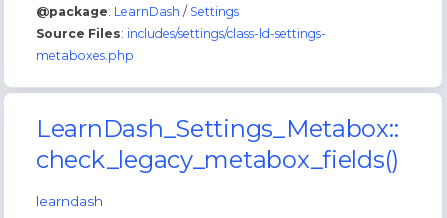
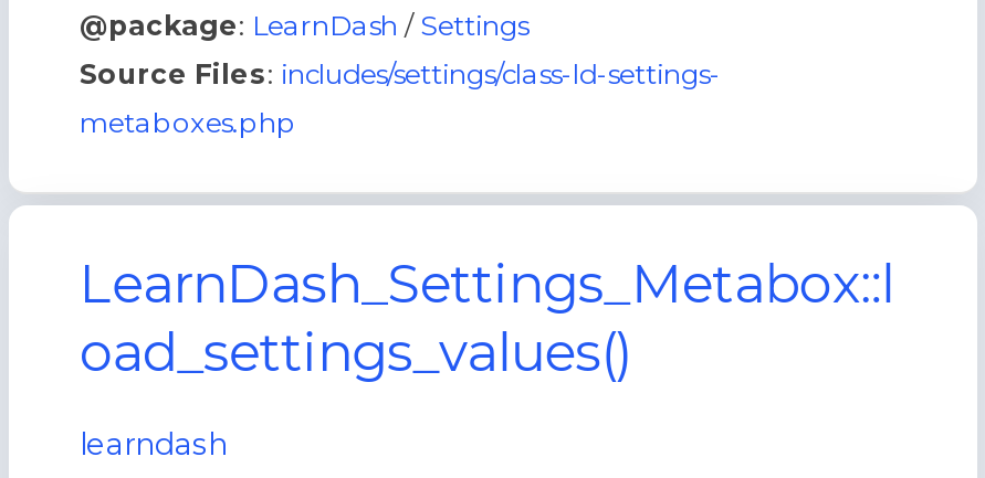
[36,114,399,174] LearnDash_Settings_Metabox:: | check_legacy_metabox_fields() -> [80,252,893,384] LearnDash_Settings_Metabox::l | oad_settings_values()

